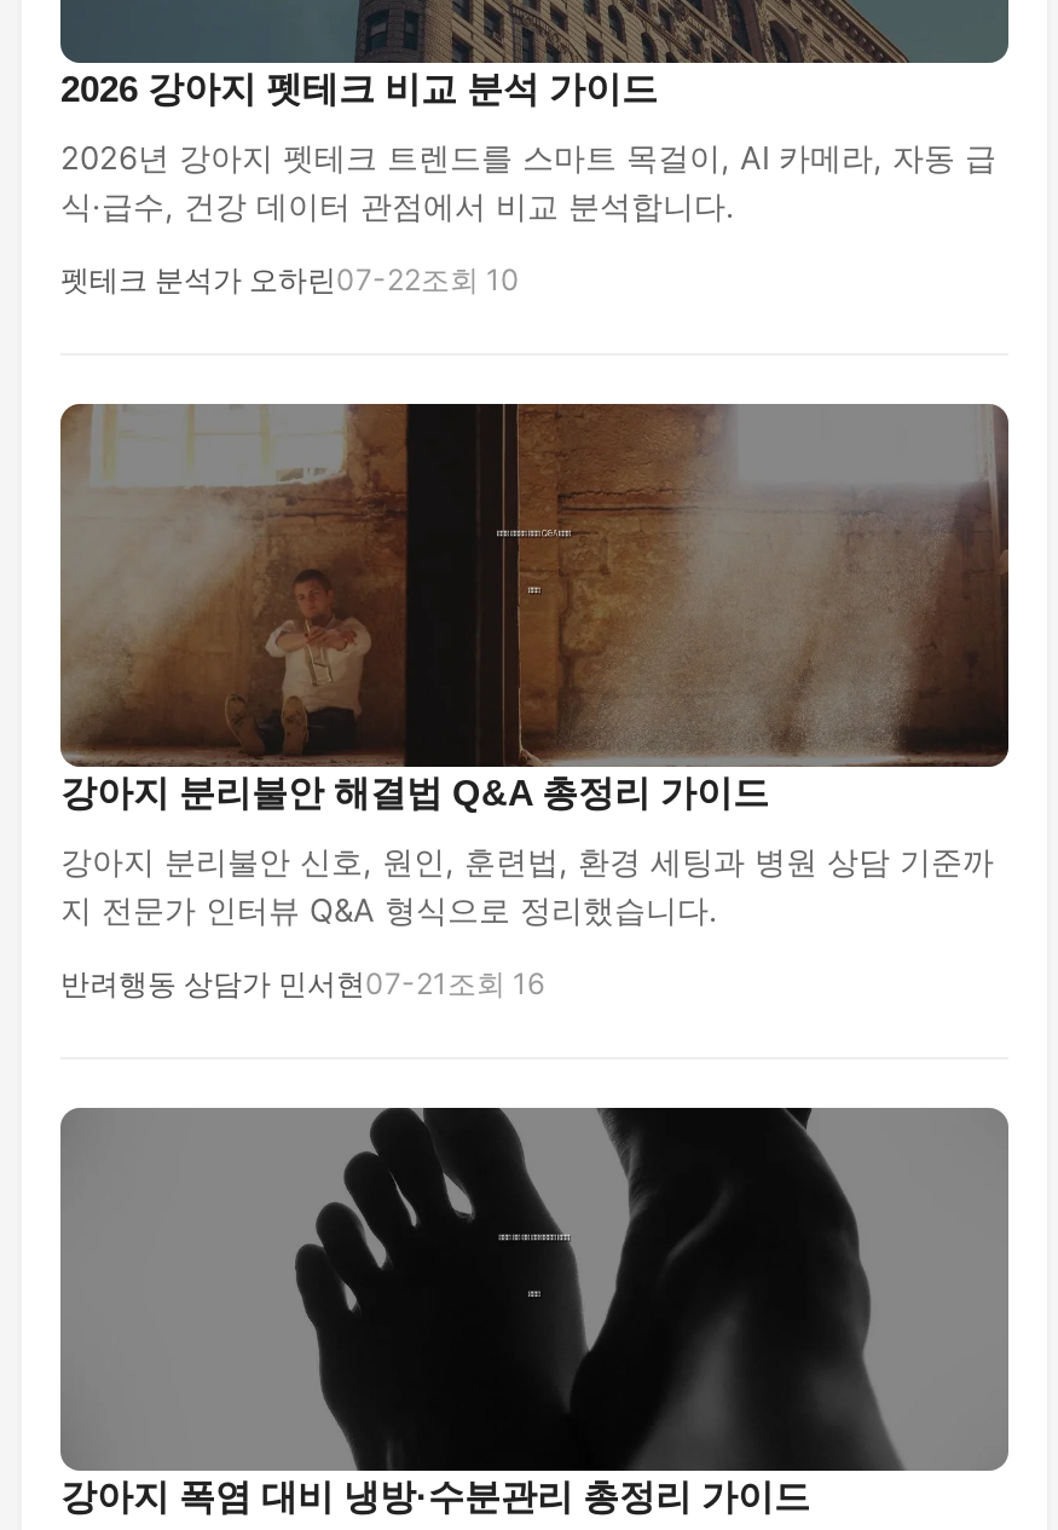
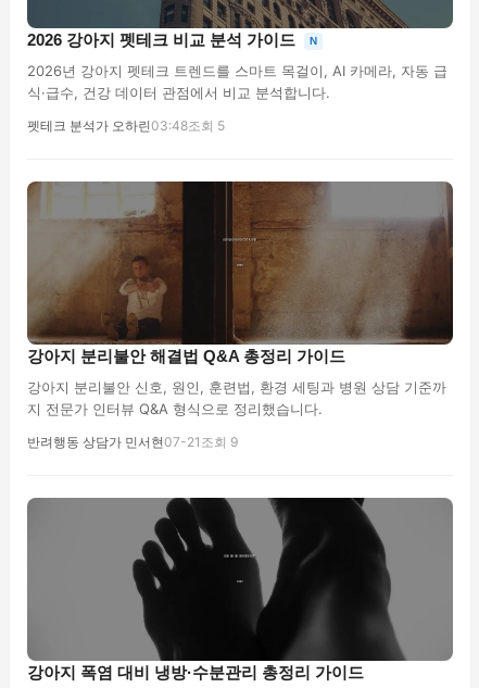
none -> [310,35,317,47] N
[60,261,520,298] 펫테크 분석가 오하린 07-22조회 10 -> [27,117,225,134] 펫테크 분석가 오하린 03:48조회 5
[60,965,544,1001] 반려행동 상담가 민서현 07-21 조회 16 -> [27,434,238,450] 반려행동 상담가 민서현 07-21 조회 9

